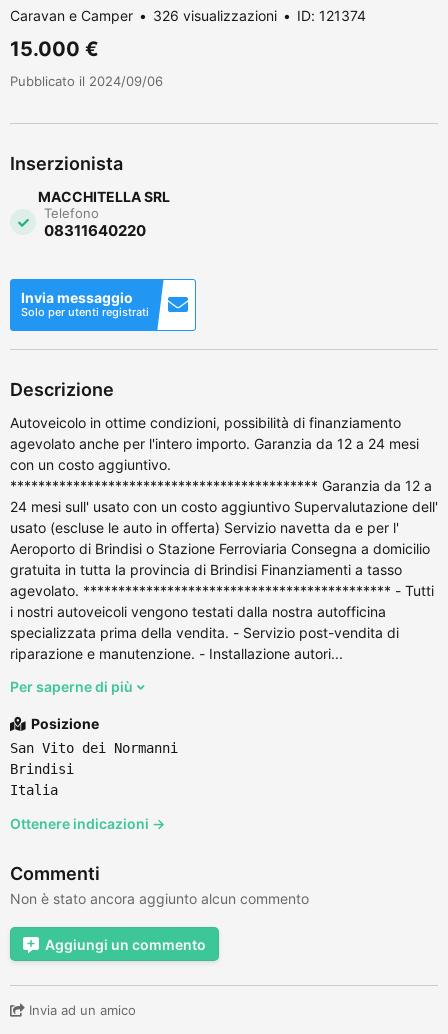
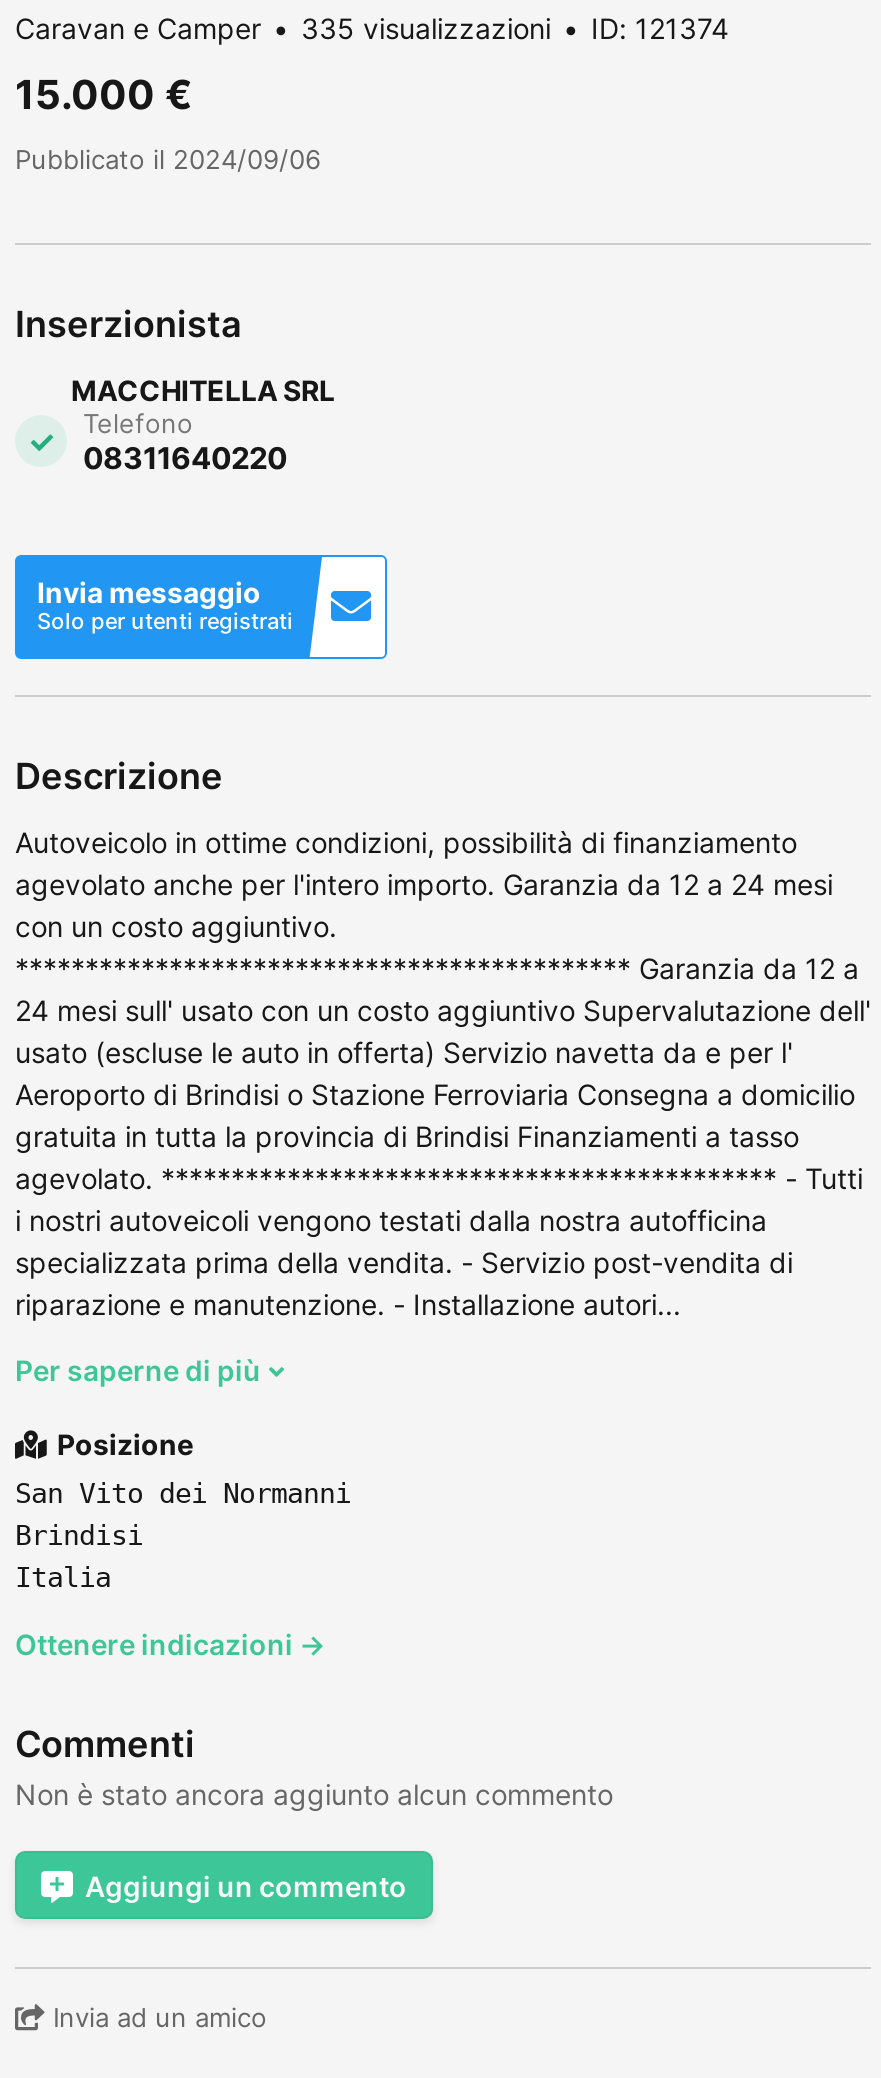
[153,7,277,24] 326 visualizzazioni -> [301,10,551,44] 335 visualizzazioni

